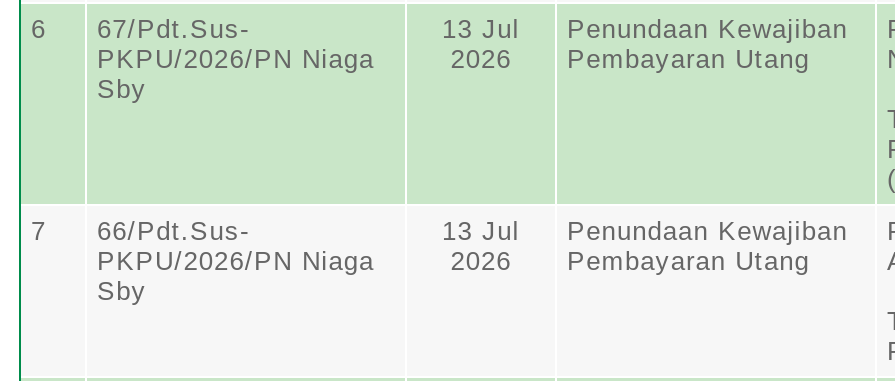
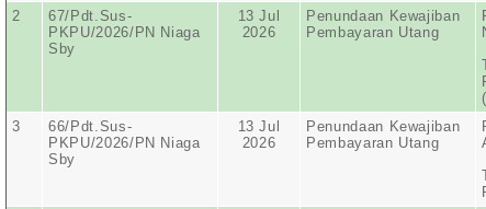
[31,14,249,44] 6 67/Pdt.Sus- -> [12,8,132,24] 2 67/Pdt.Sus-
[31,216,249,246] 7 66/Pdt.Sus- -> [12,118,132,135] 3 66/Pdt.Sus-

